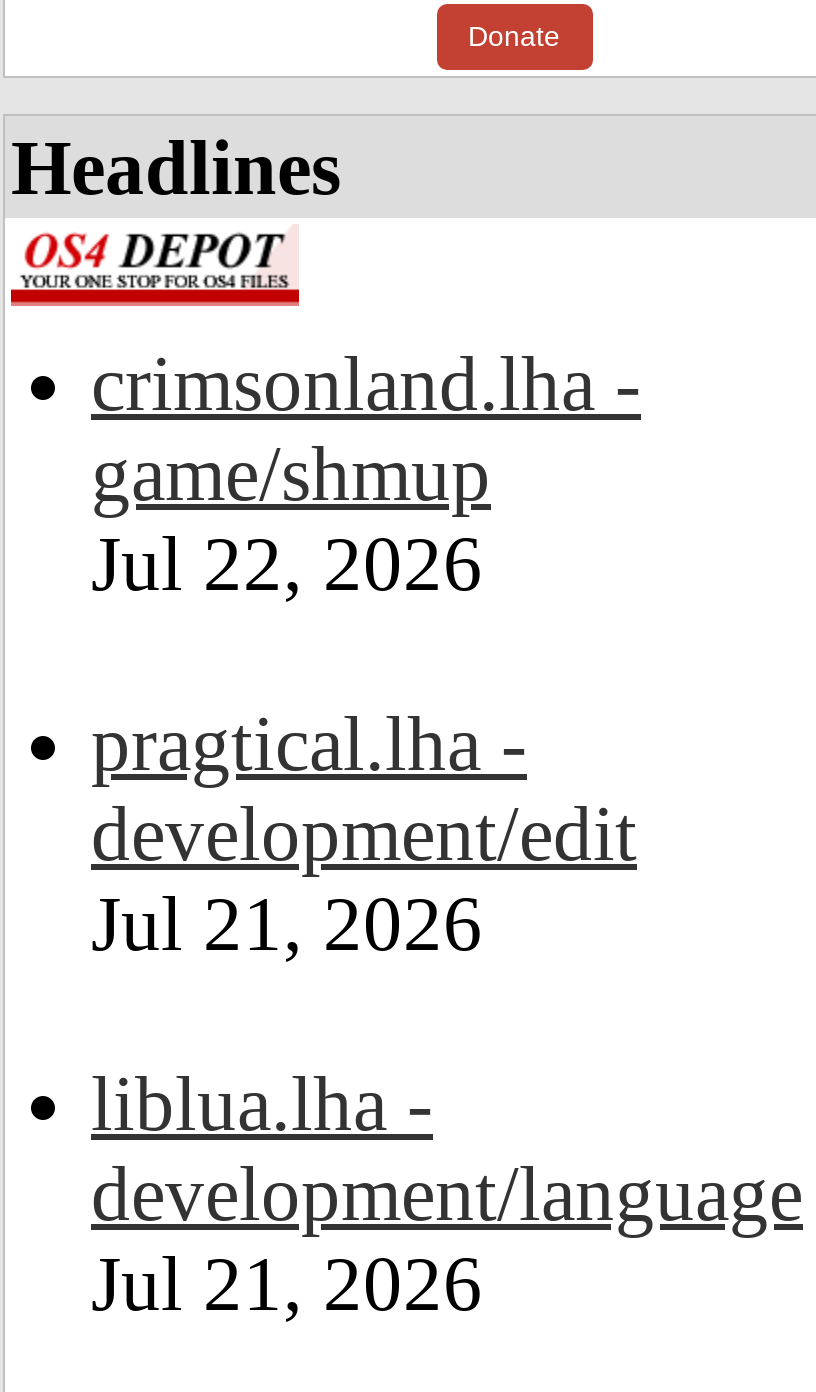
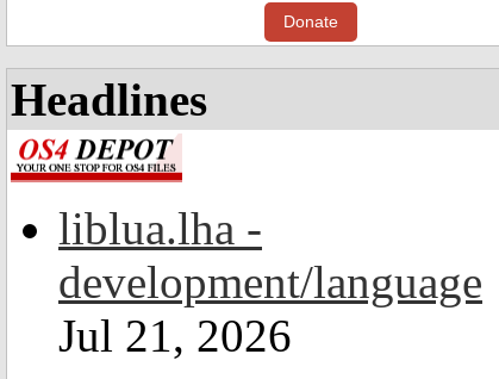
[91,340,641,966] crimsonland.lha - | game/shmup | Jul 22, 2026 | pragtical.lha - | development/edit | Jul 21, 2026 -> none

